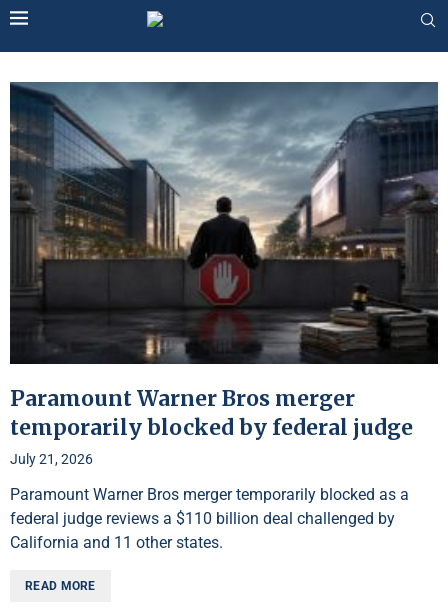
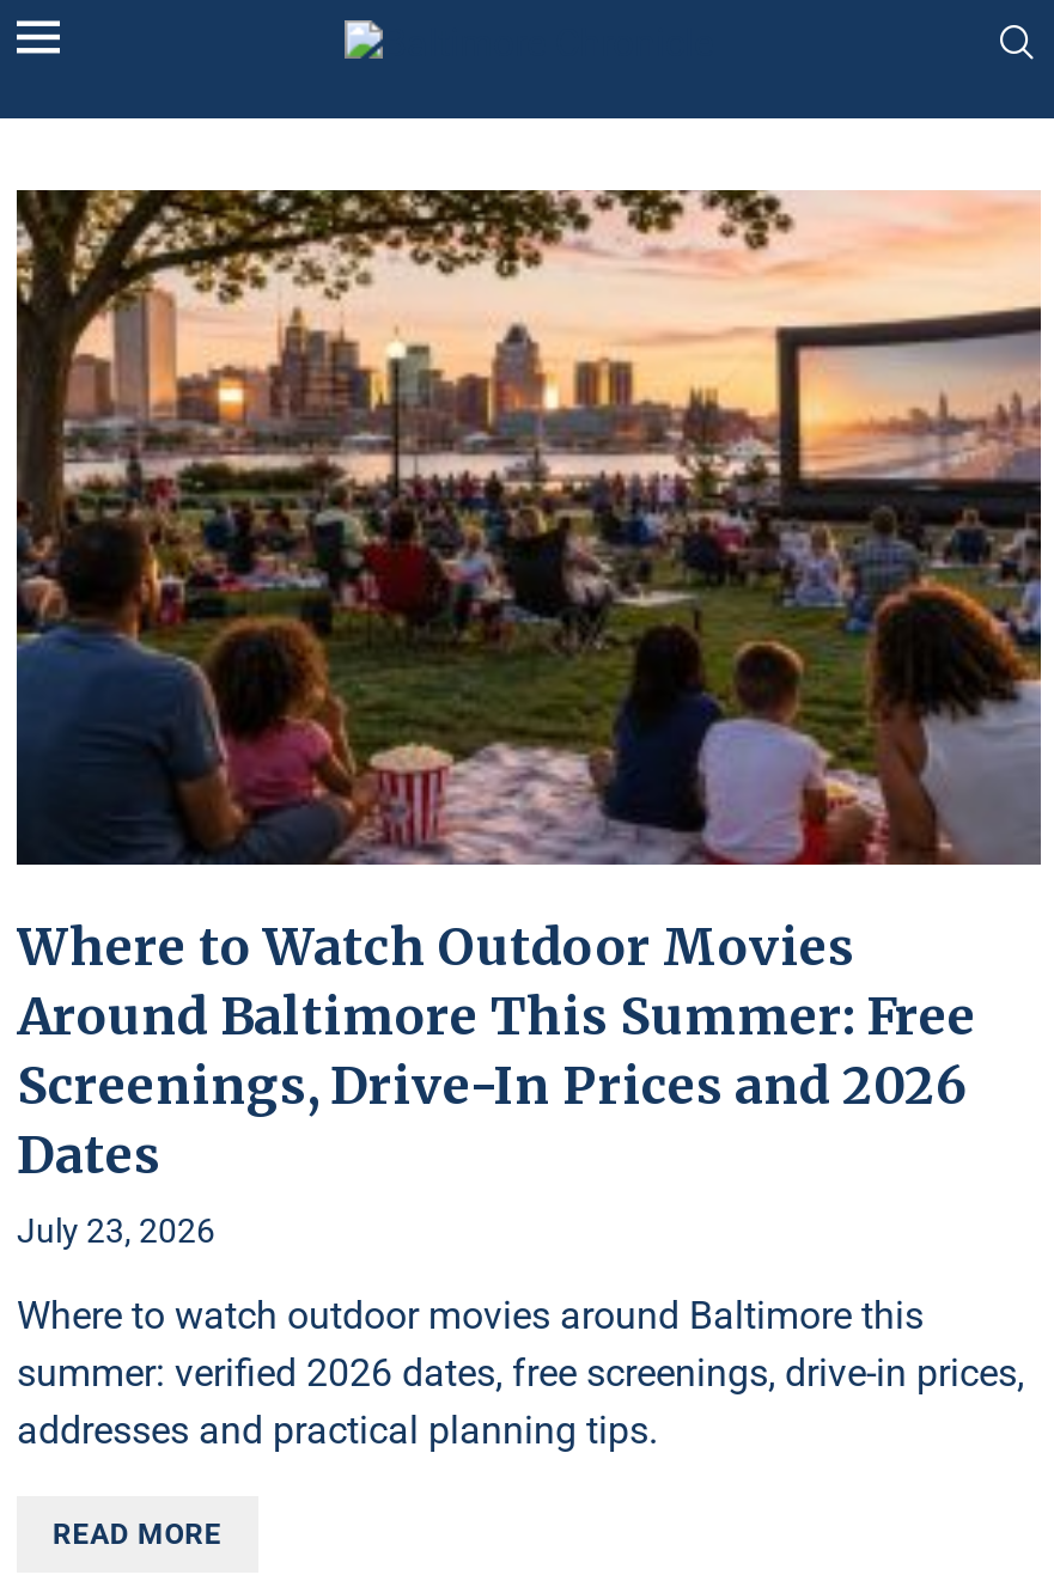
[10,81,439,467] [image] | Paramount Warner Bros merger | temporarily blocked by federal judge | July 21, 2026 -> [14,188,1043,1251] [image] | Where to Watch Outdoor Movies | Around Baltimore This Summer: Free | Screenings, Drive-In Prices and 2026 | Dates | July 23, 2026
[10,485,409,552] Paramount Warner Bros merger temporarily blocked as a | federal judge reviews a $110 billion deal challenged by | California and 11 other states. -> [17,1294,1024,1454] Where to watch outdoor movies around Baltimore this | summer: verified 2026 dates, free screenings, drive-in prices, | addresses and practical planning tips.

